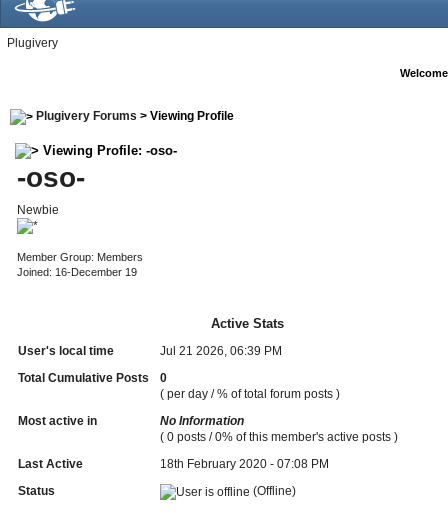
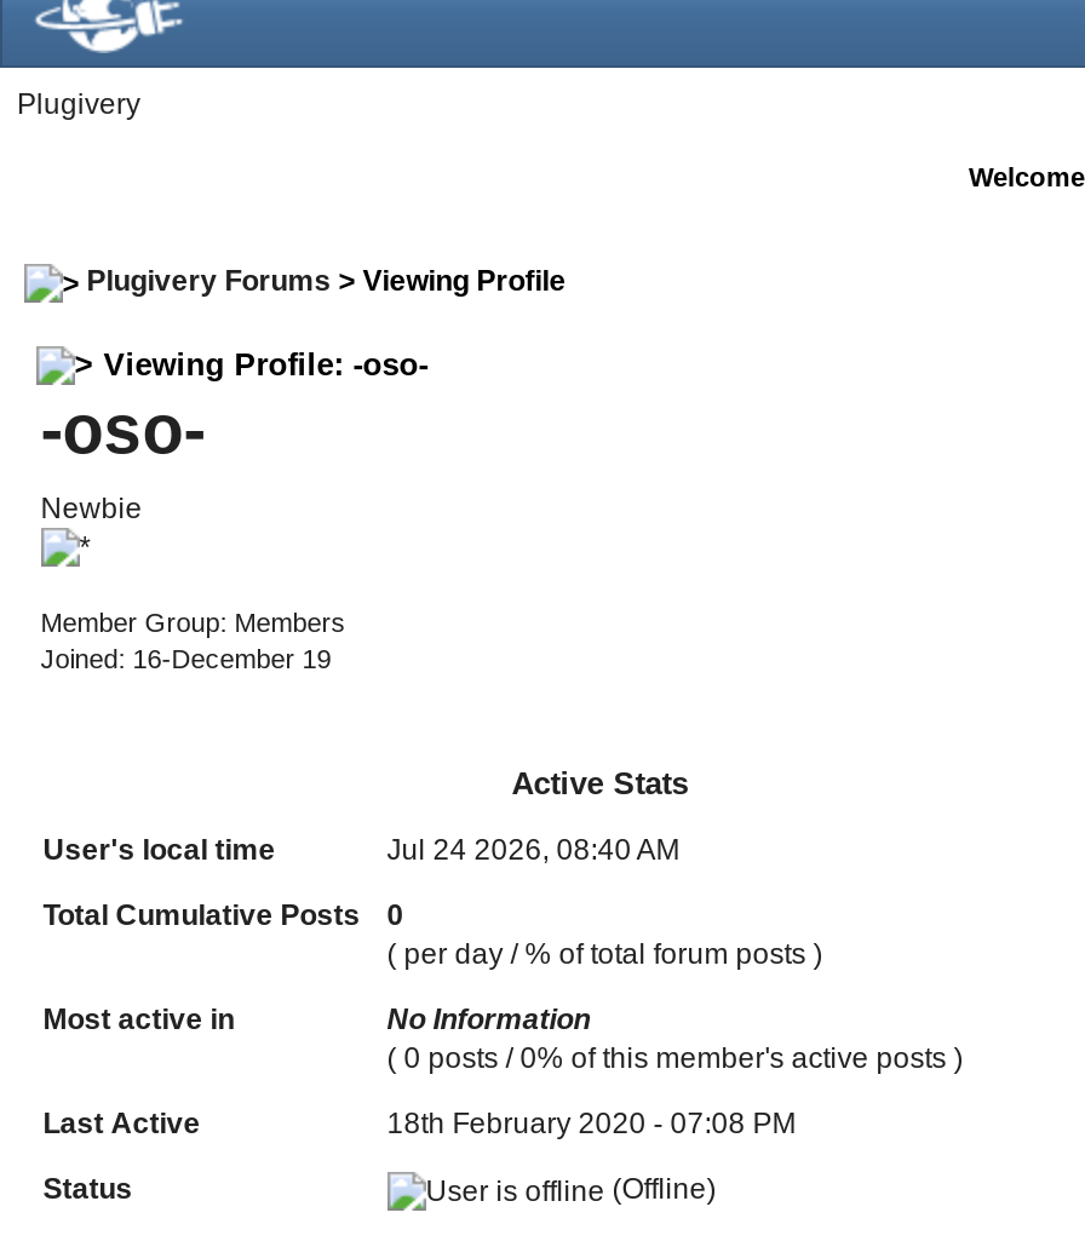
[160,344,282,358] Jul 21 2026, 06:39 PM -> [387,832,680,866] Jul 24 2026, 08:40 AM

